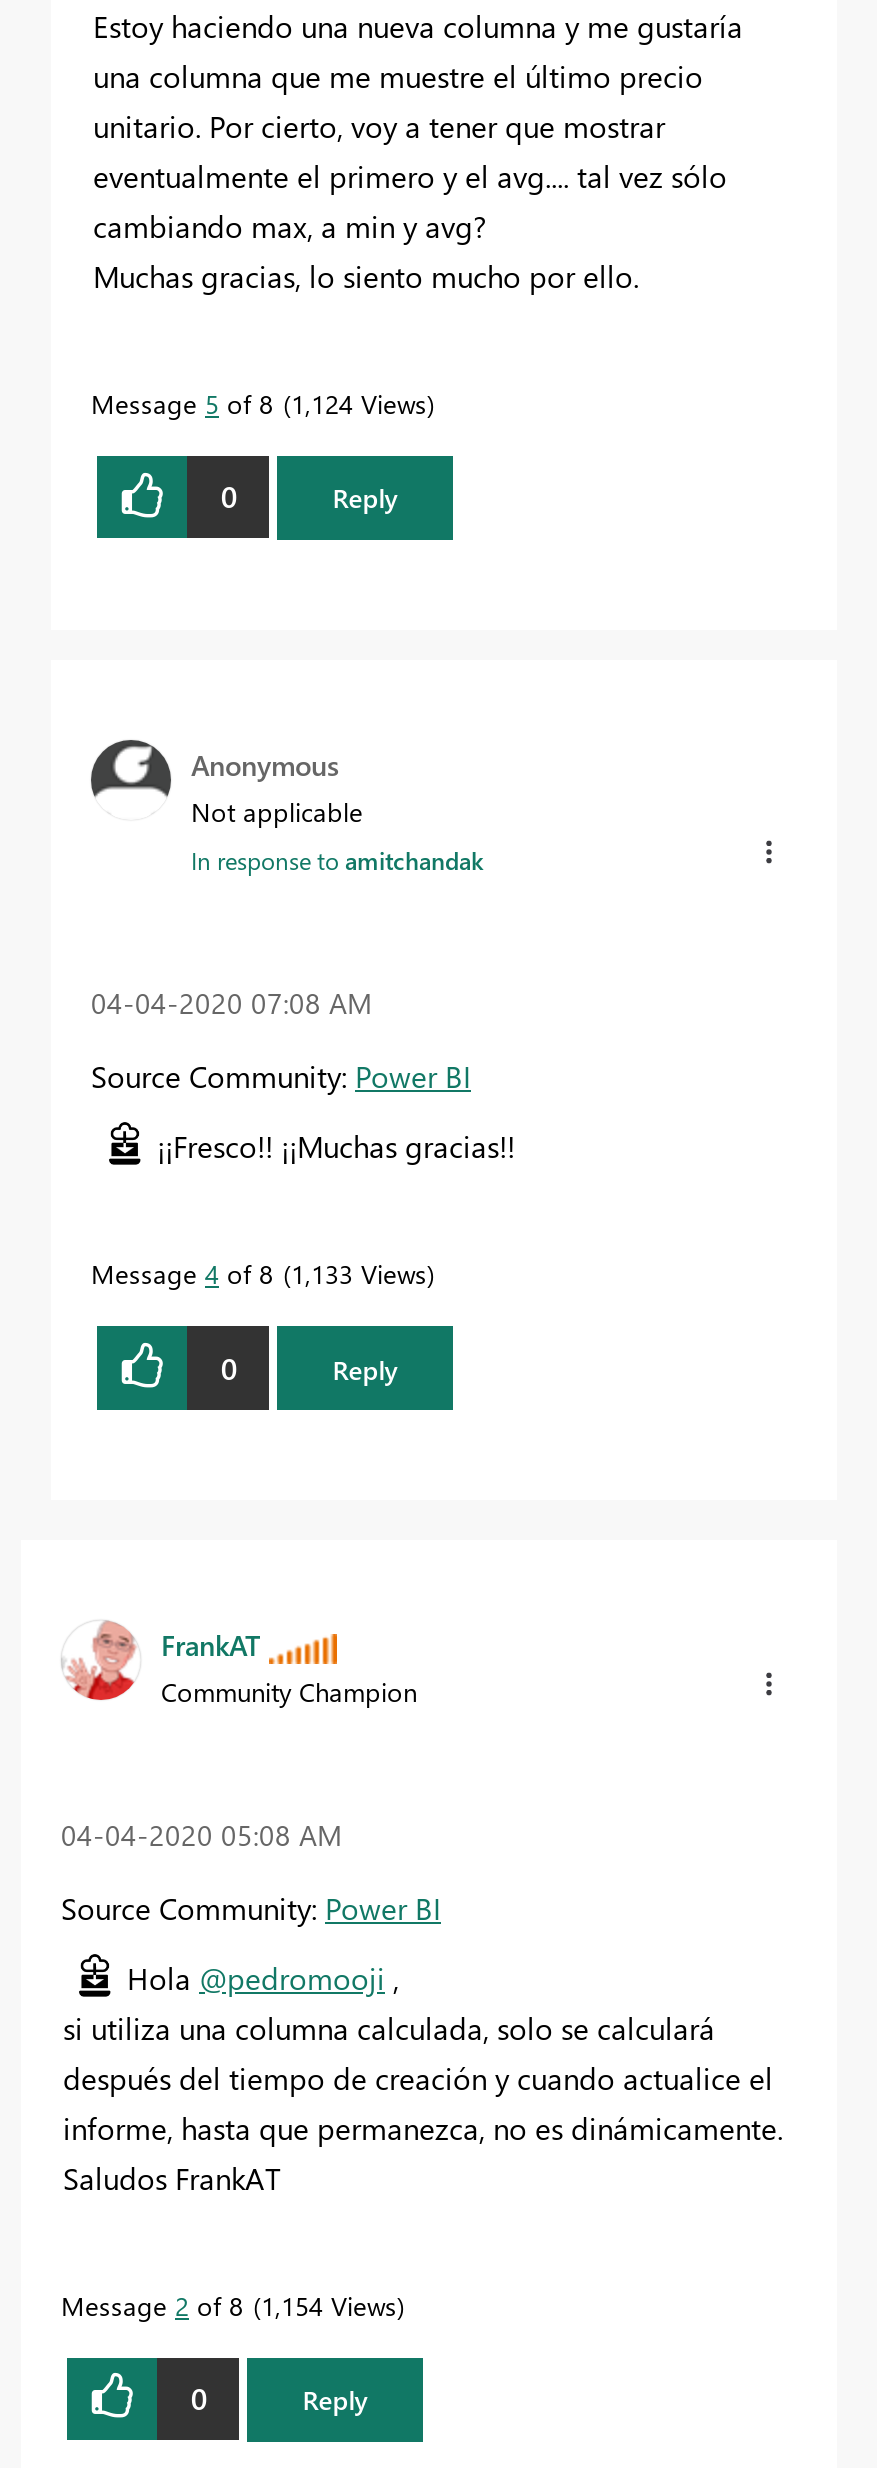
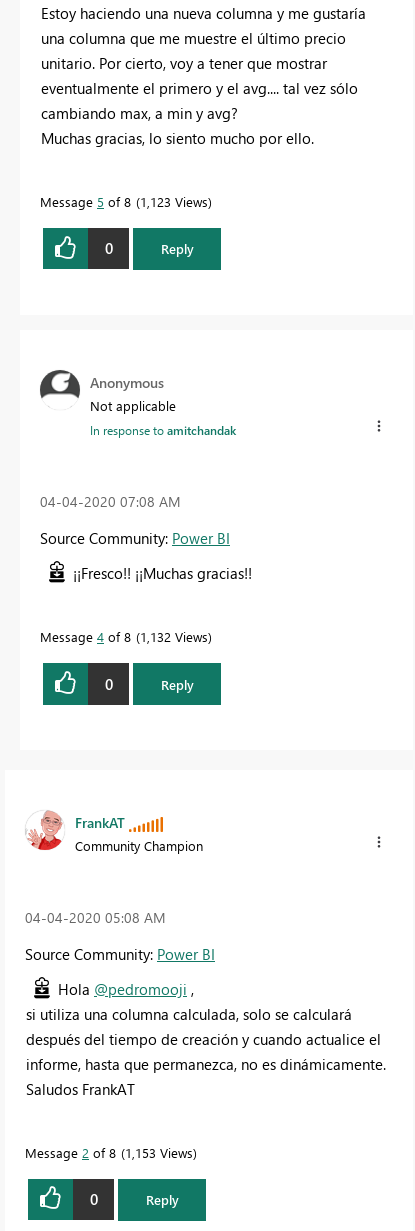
[91,386,427,420] Message 5 of 8 1,124 Views -> [40,193,208,210] Message 5 of 8 1,123 Views
[91,1256,427,1290] Message 4 of 8 1,133 Views -> [40,628,208,645] Message 4 of 8 1,132 Views
[61,2287,397,2321] Message 2 of 8 1,154 Views -> [25,1144,193,1161] Message 2 of 8 1,153 Views

